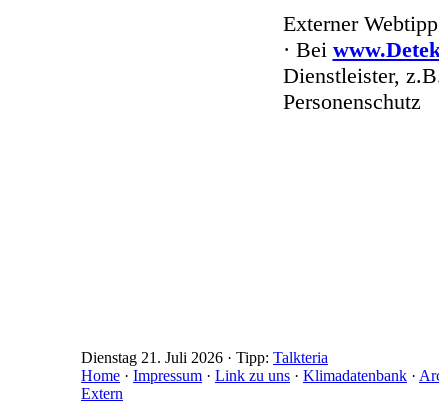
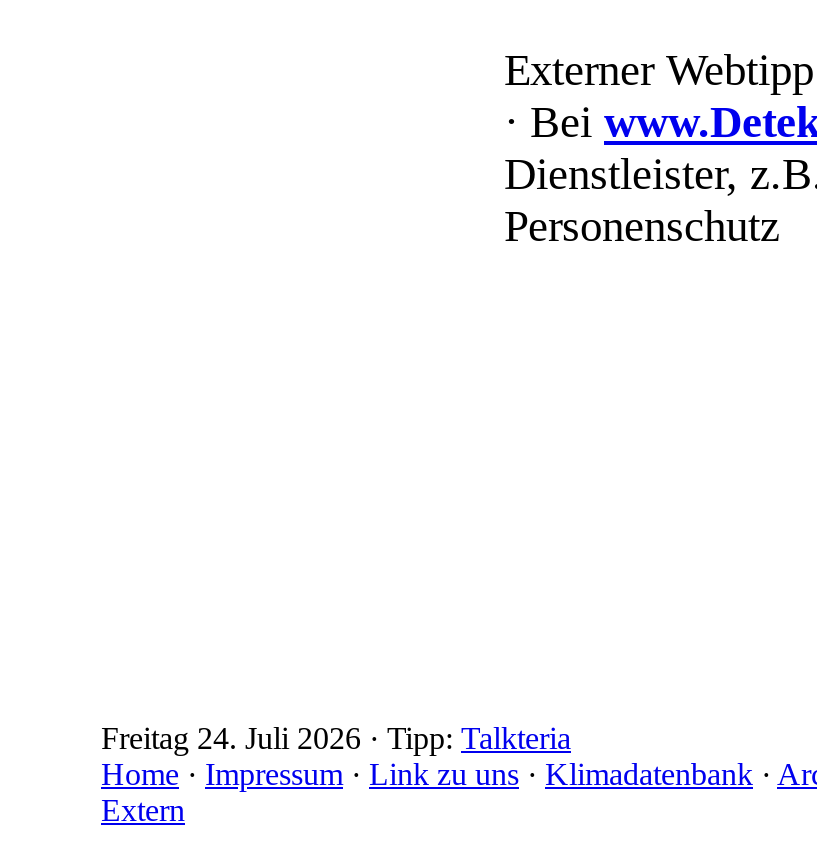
[81,349,328,366] Dienstag 21. Juli 2026 · Tipp: Talkteria -> [101,721,571,755] Freitag 24. Juli 2026 · Tipp: Talkteria

